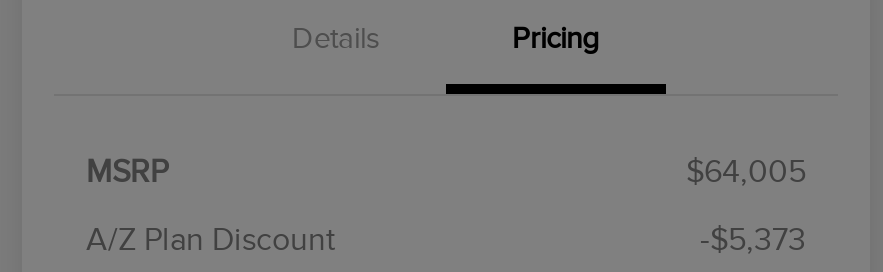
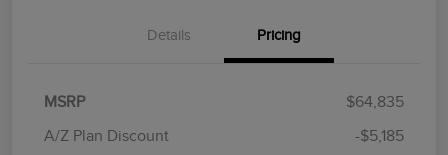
[686,154,806,190] $64,005 -> [346,93,404,111] $64,835
[700,222,806,258] -$5,373 -> [355,127,404,145] -$5,185

